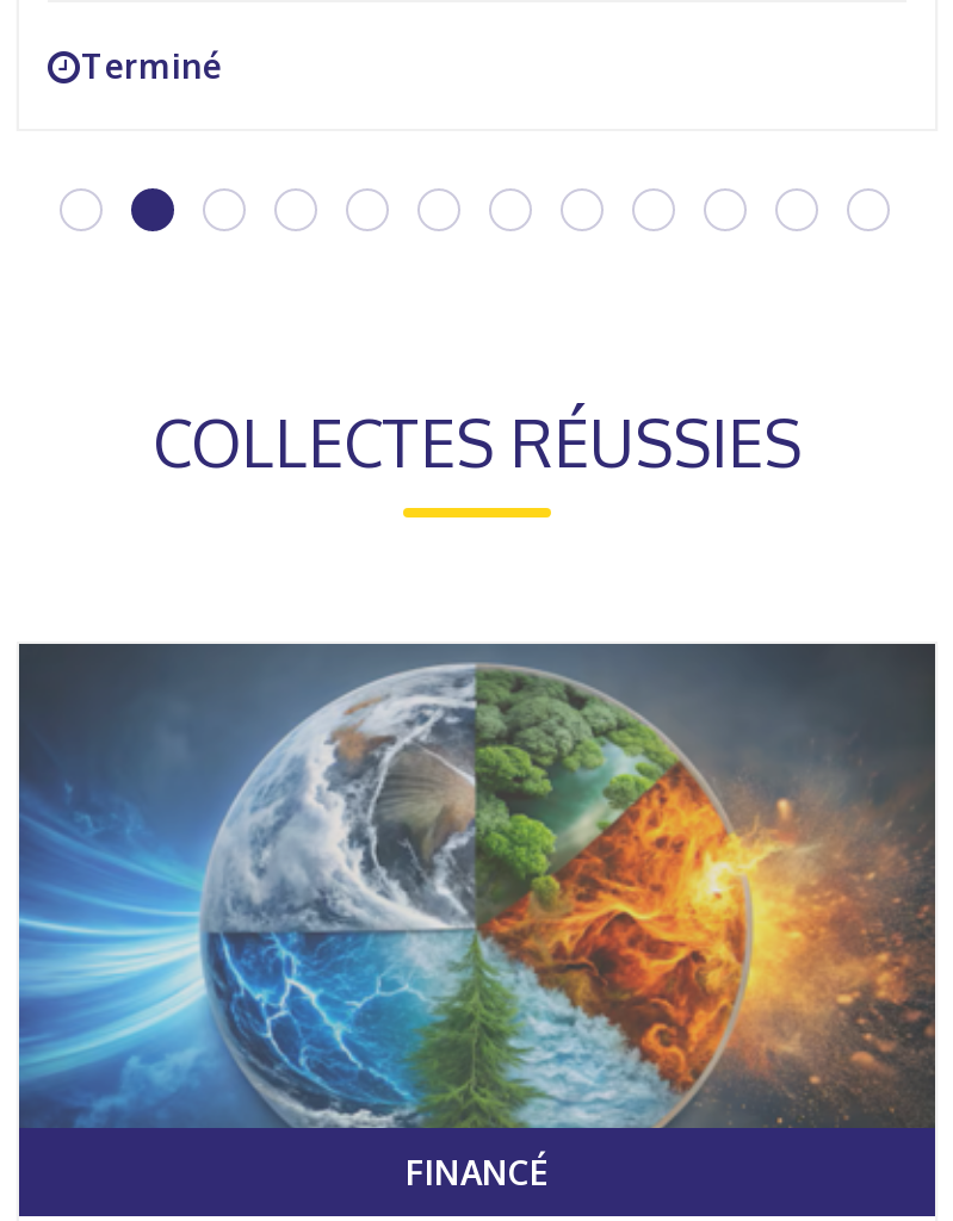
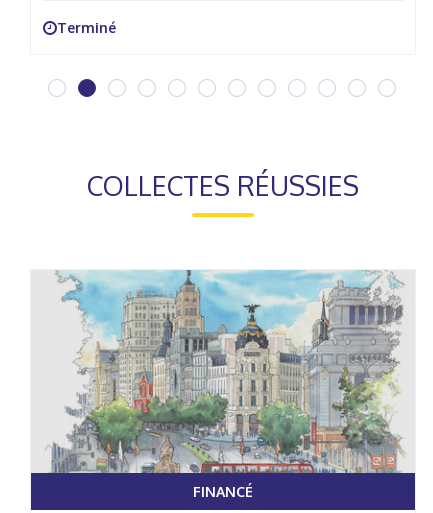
[17,642,937,1128] [image] -> [31,270,415,474] [image]

